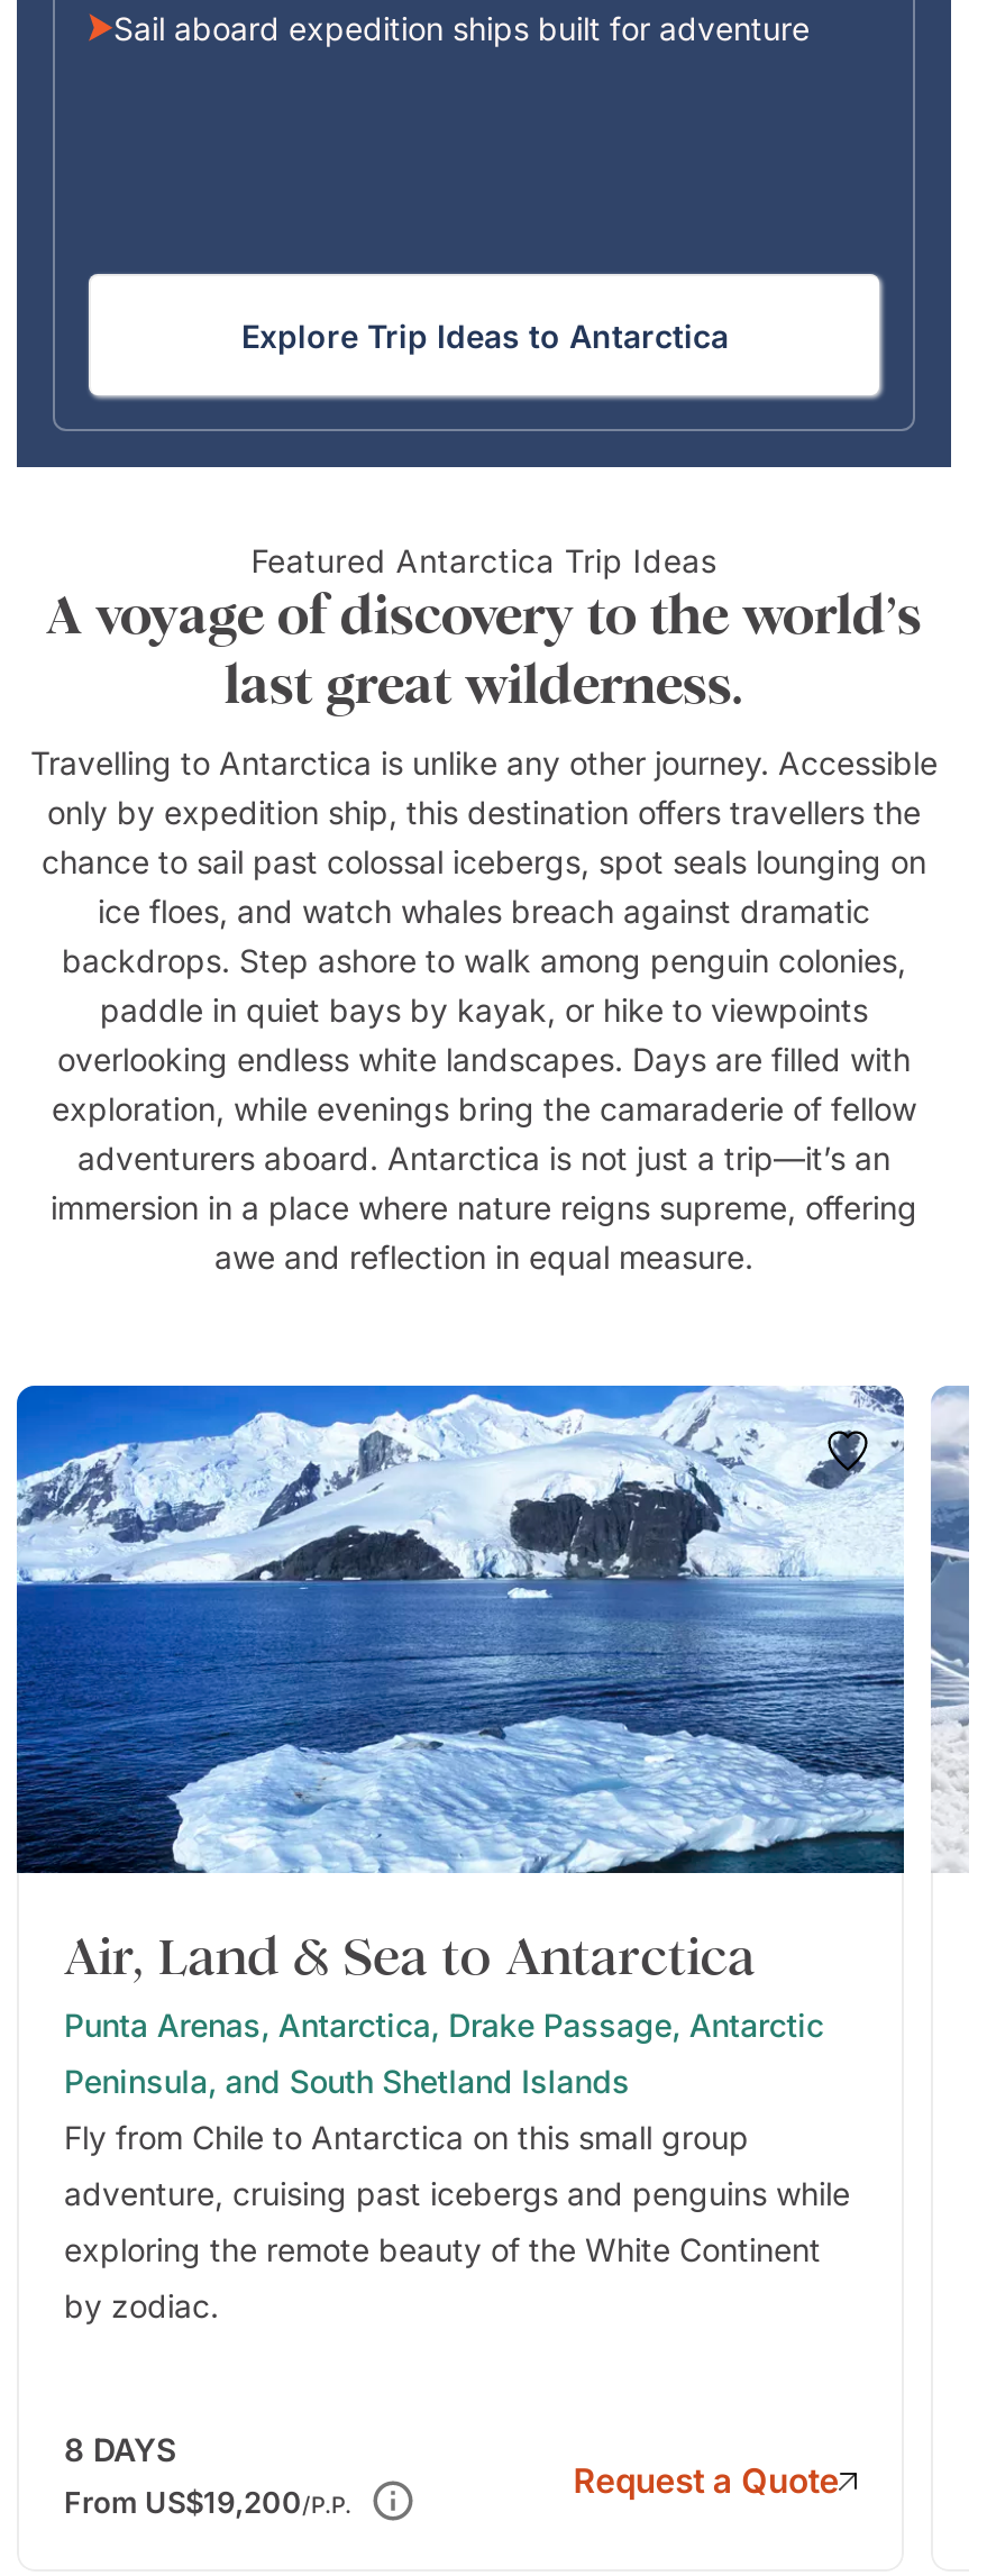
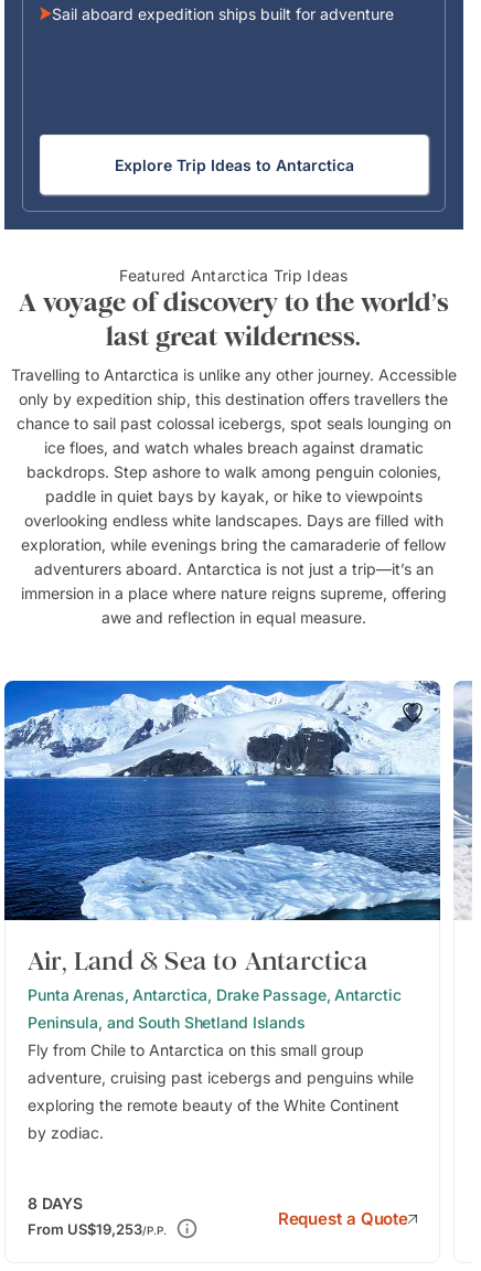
[64,2483,351,2519] From US$19,200/P.P. -> [28,1220,167,1237] From US$19,253/P.P.

